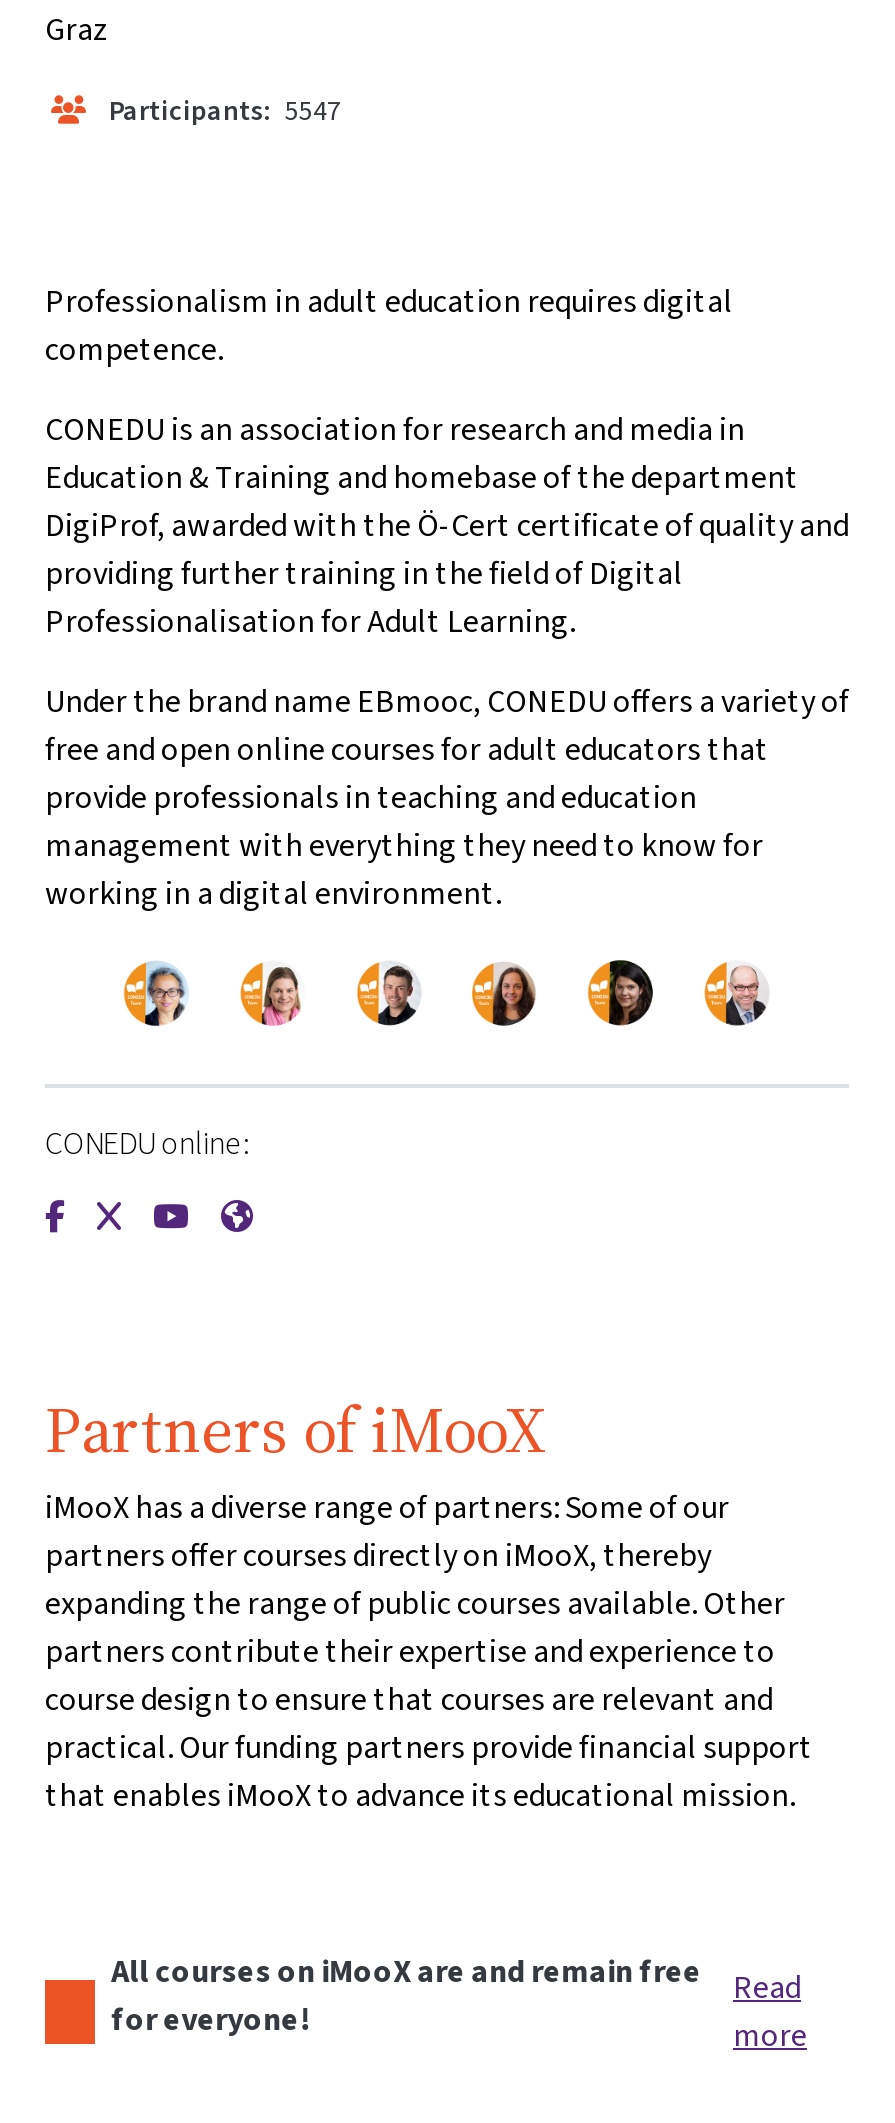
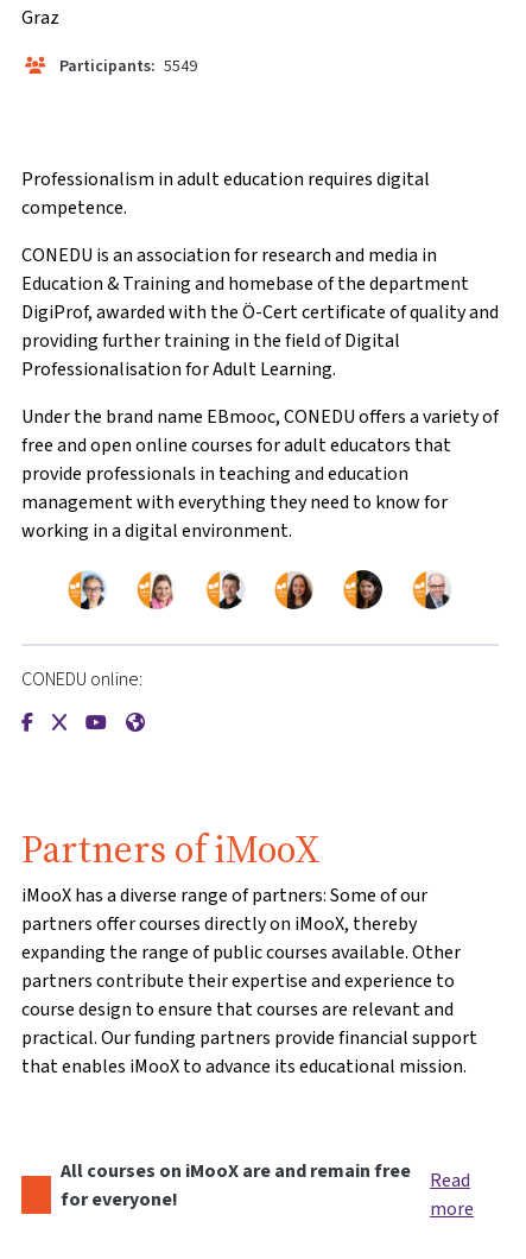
[109,91,341,129] Participants: 5547 -> [59,54,197,77] Participants: 5549

